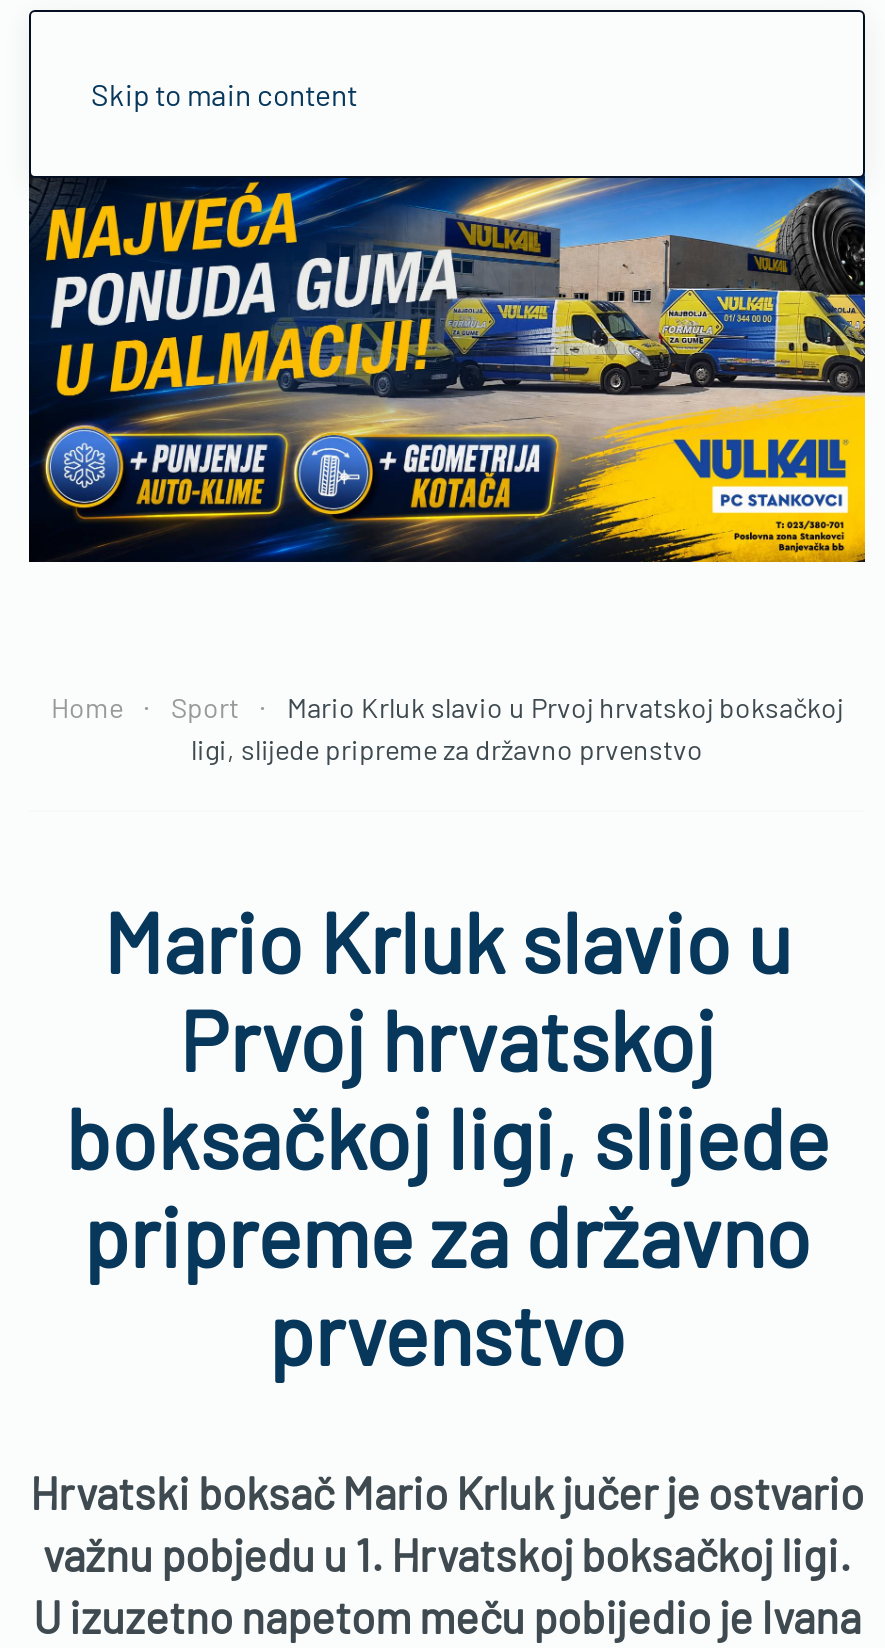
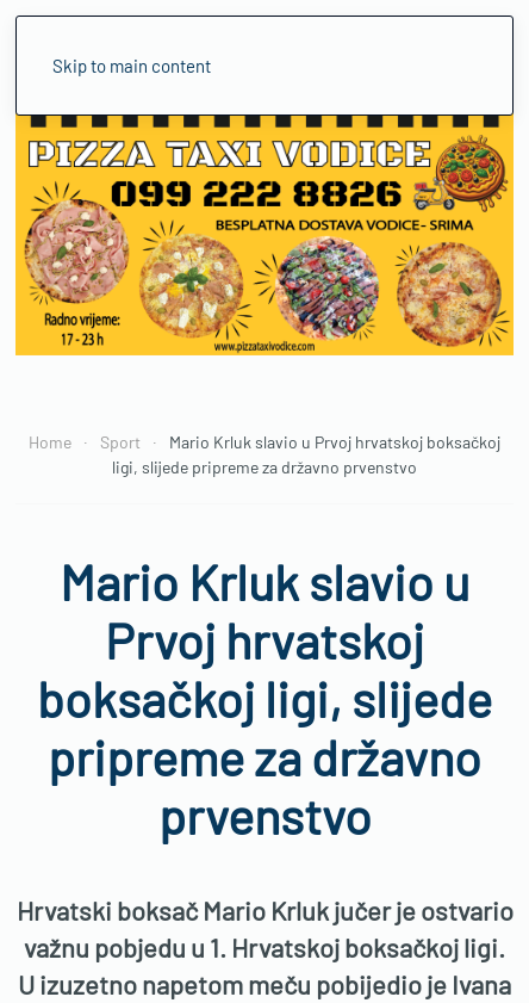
[27,174,867,564] [image] -> [14,113,515,357] [image]

